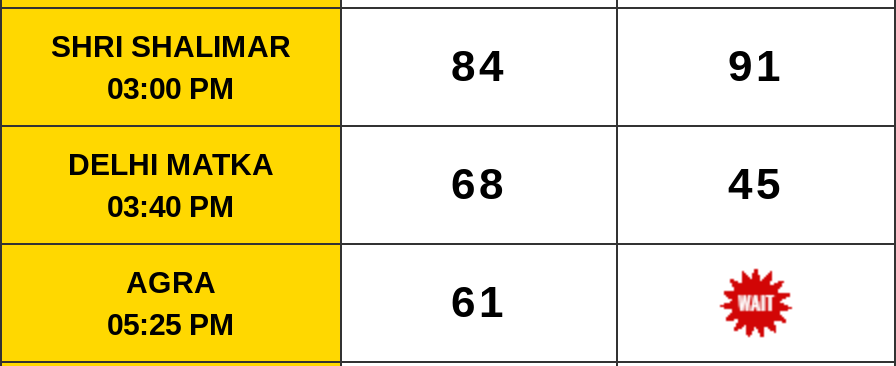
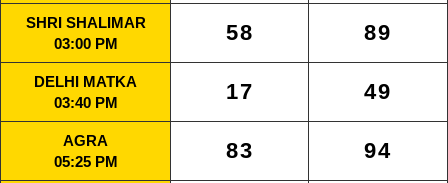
[451,41,507,91] 84 -> [225,20,253,45] 58
[728,41,784,91] 91 -> [364,20,392,45] 89
[451,159,507,209] 68 -> [225,79,253,104] 17
[728,159,784,209] 45 -> [364,79,392,104] 49
[451,277,507,327] 61 -> [225,138,392,163] 83 | 94

